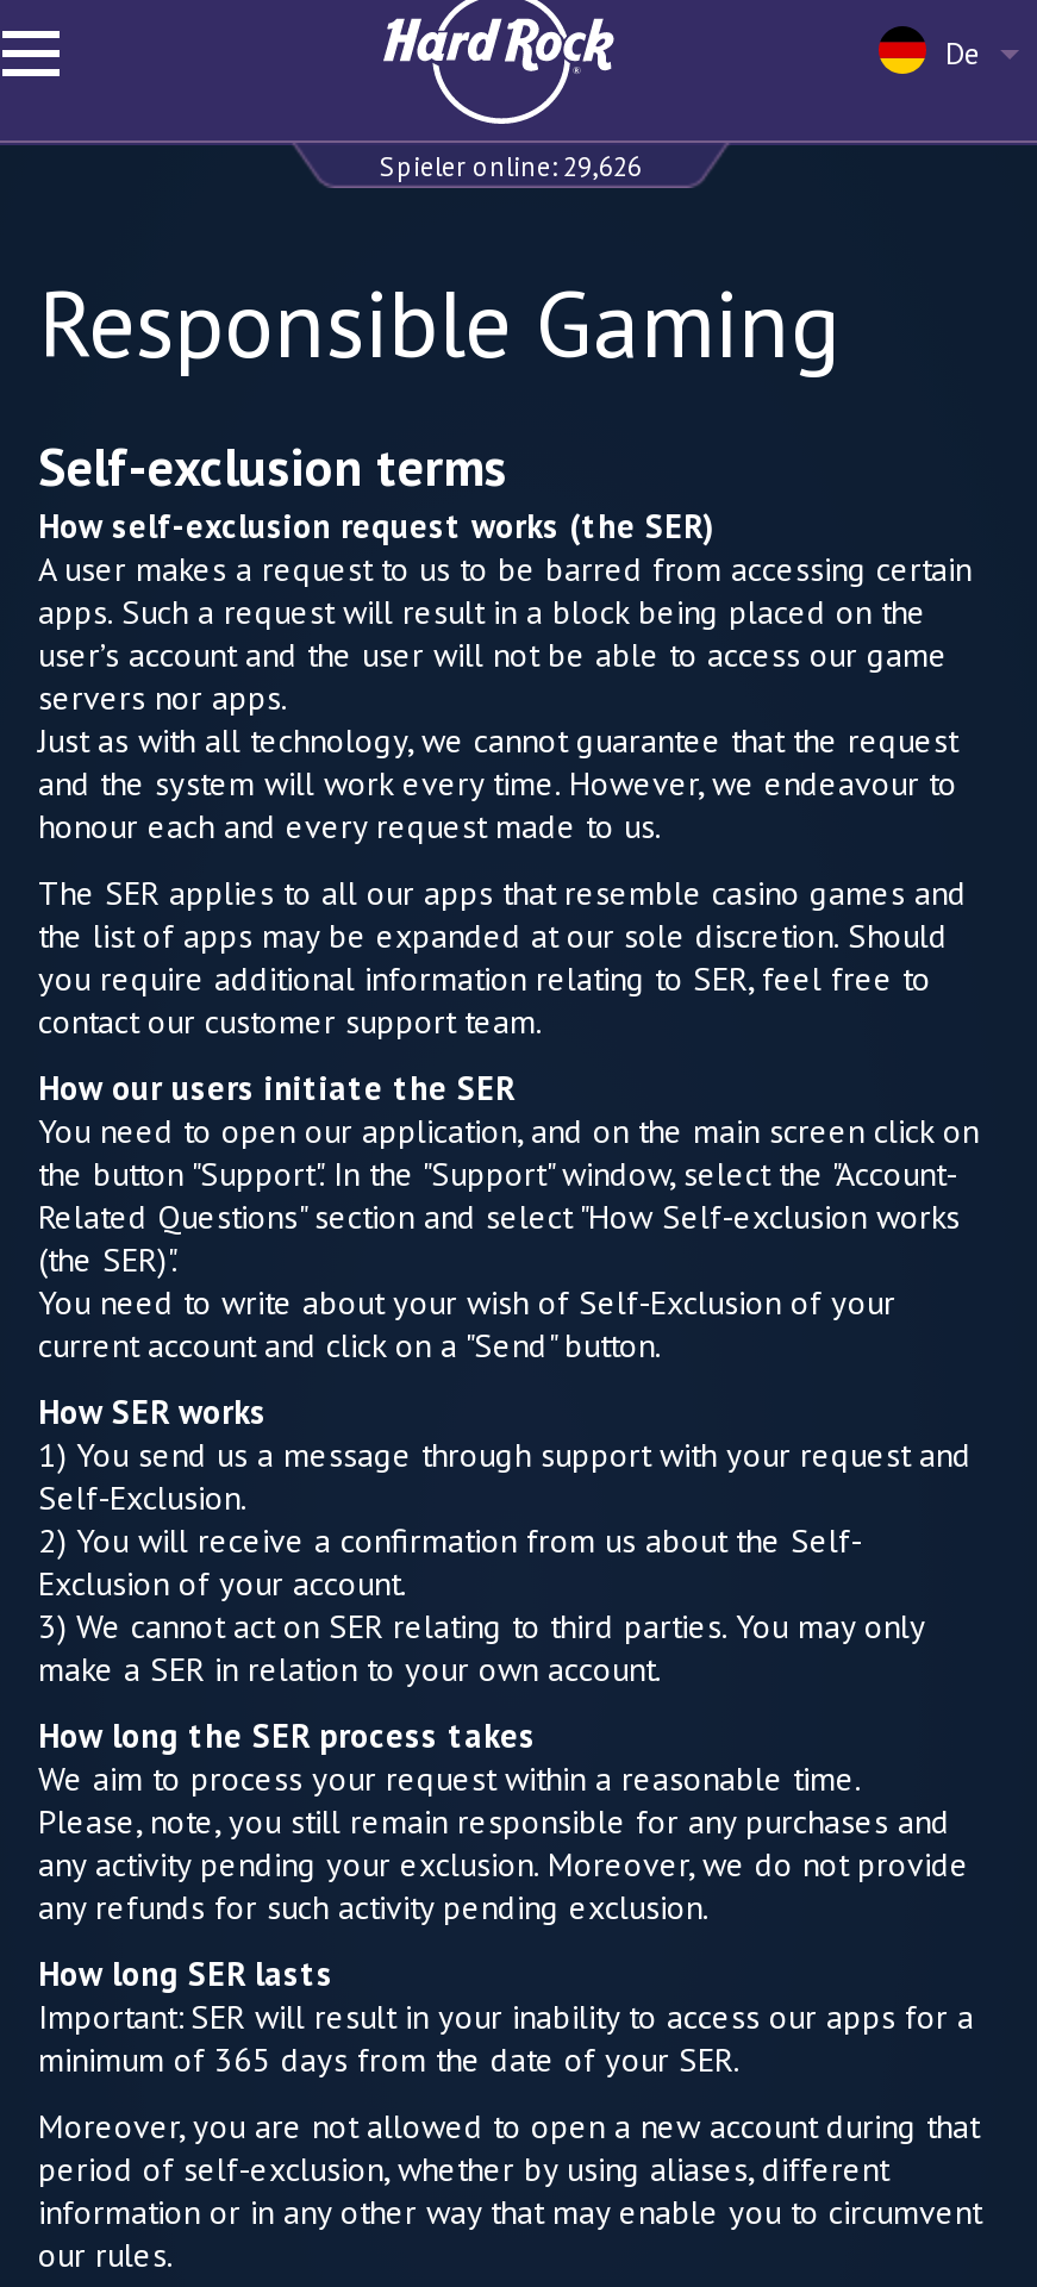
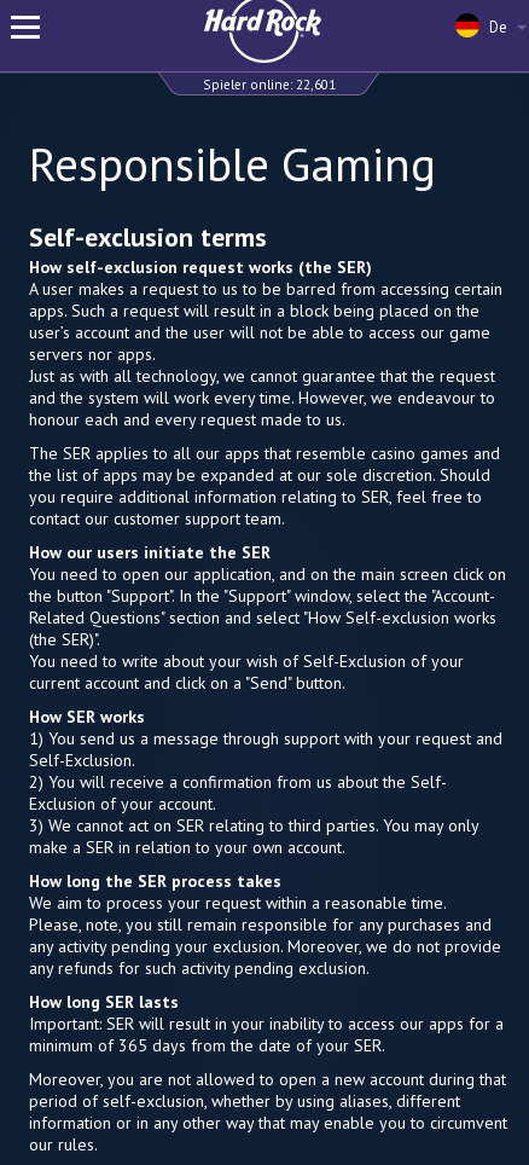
[380,150,642,183] Spieler online: 29,626 -> [202,76,335,93] Spieler online: 22,601

